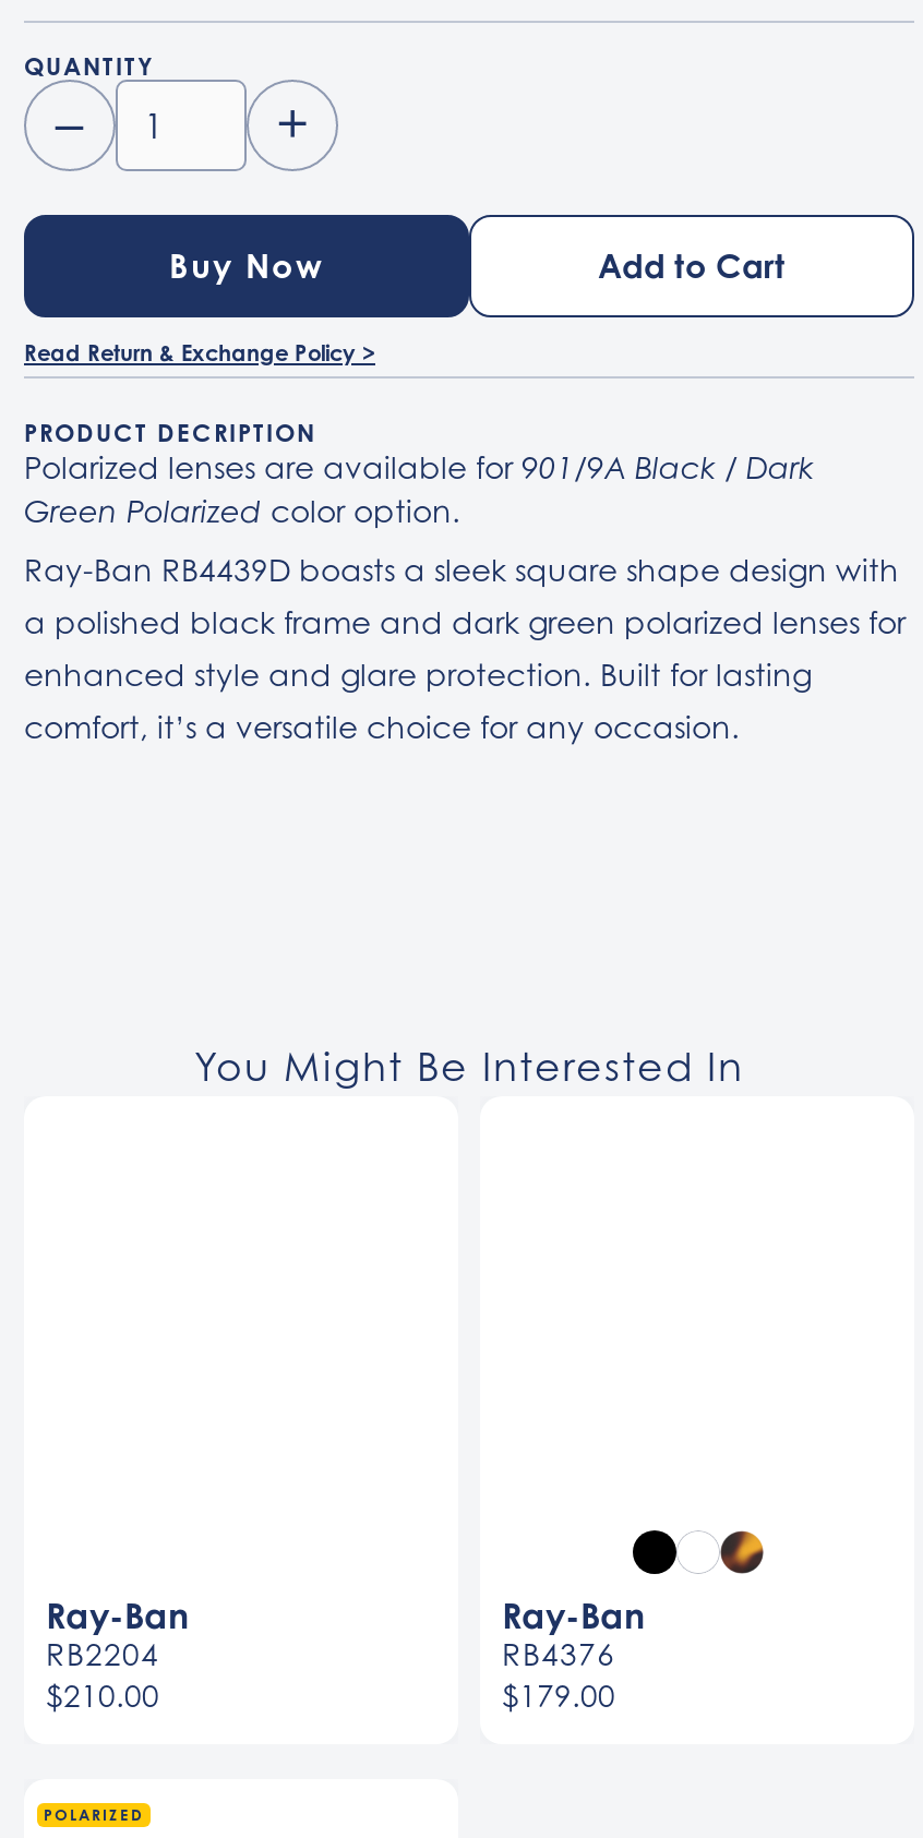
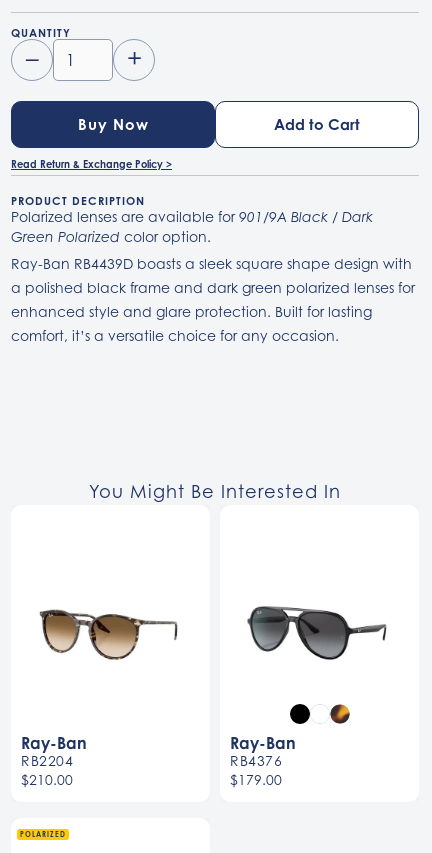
none -> [39,609,178,661] [image]
none -> [247,605,387,661] [image]

